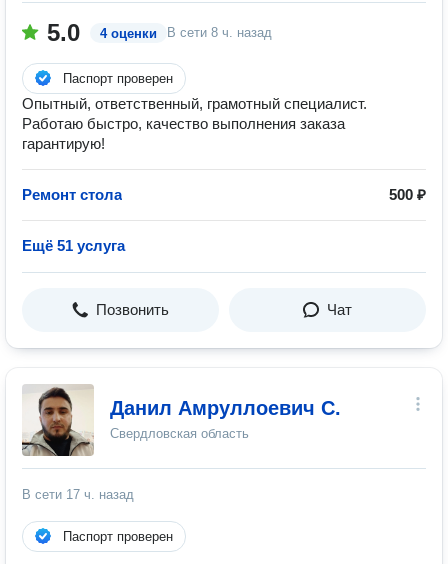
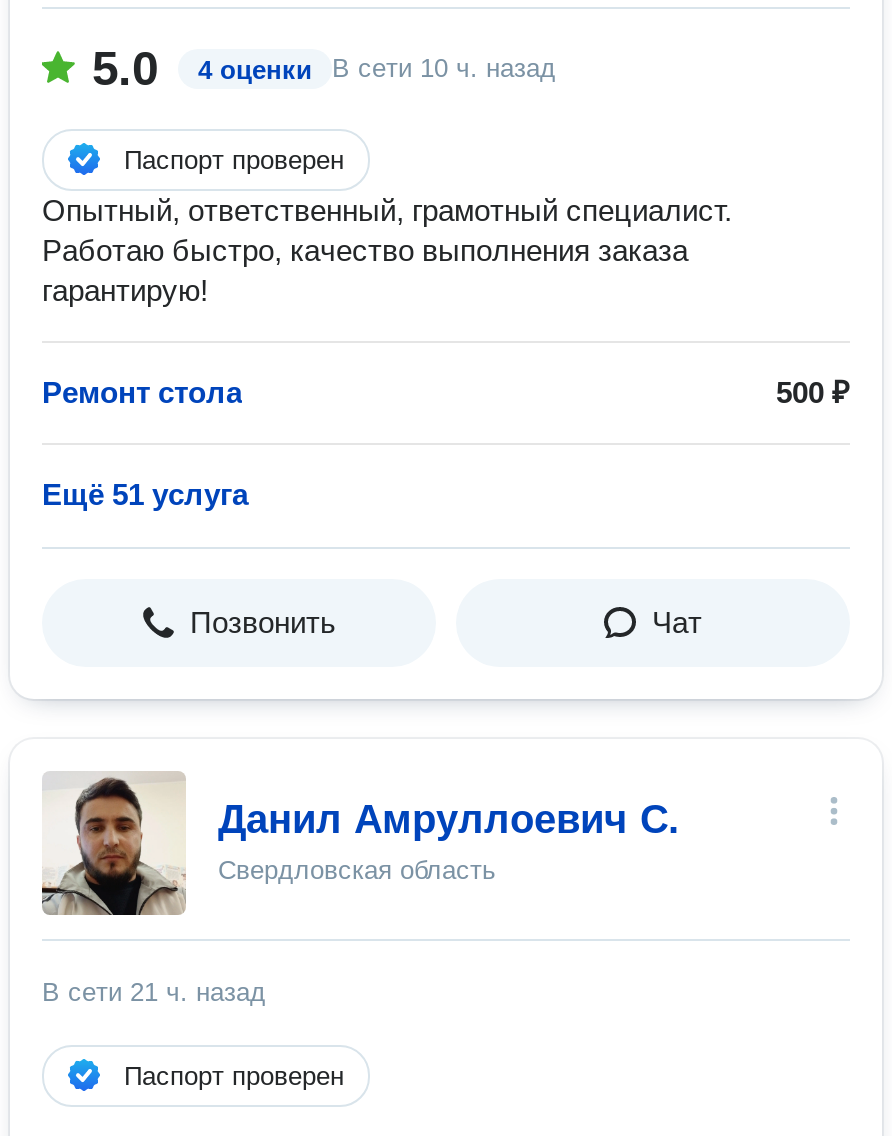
[47,19,272,46] 5.0 4 оценки В сети 8 ч. назад -> [92,41,556,95] 5.0 4 оценки В сети 10 ч. назад
[22,487,134,502] В сети 17 ч. назад -> [42,977,266,1007] В сети 21 ч. назад

